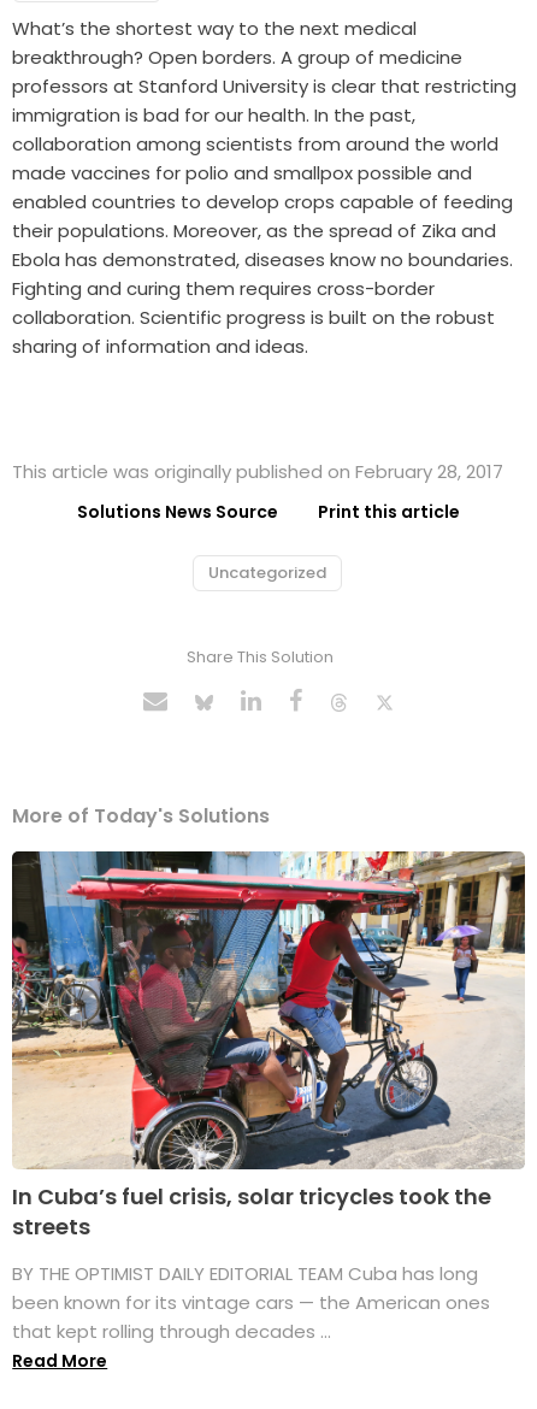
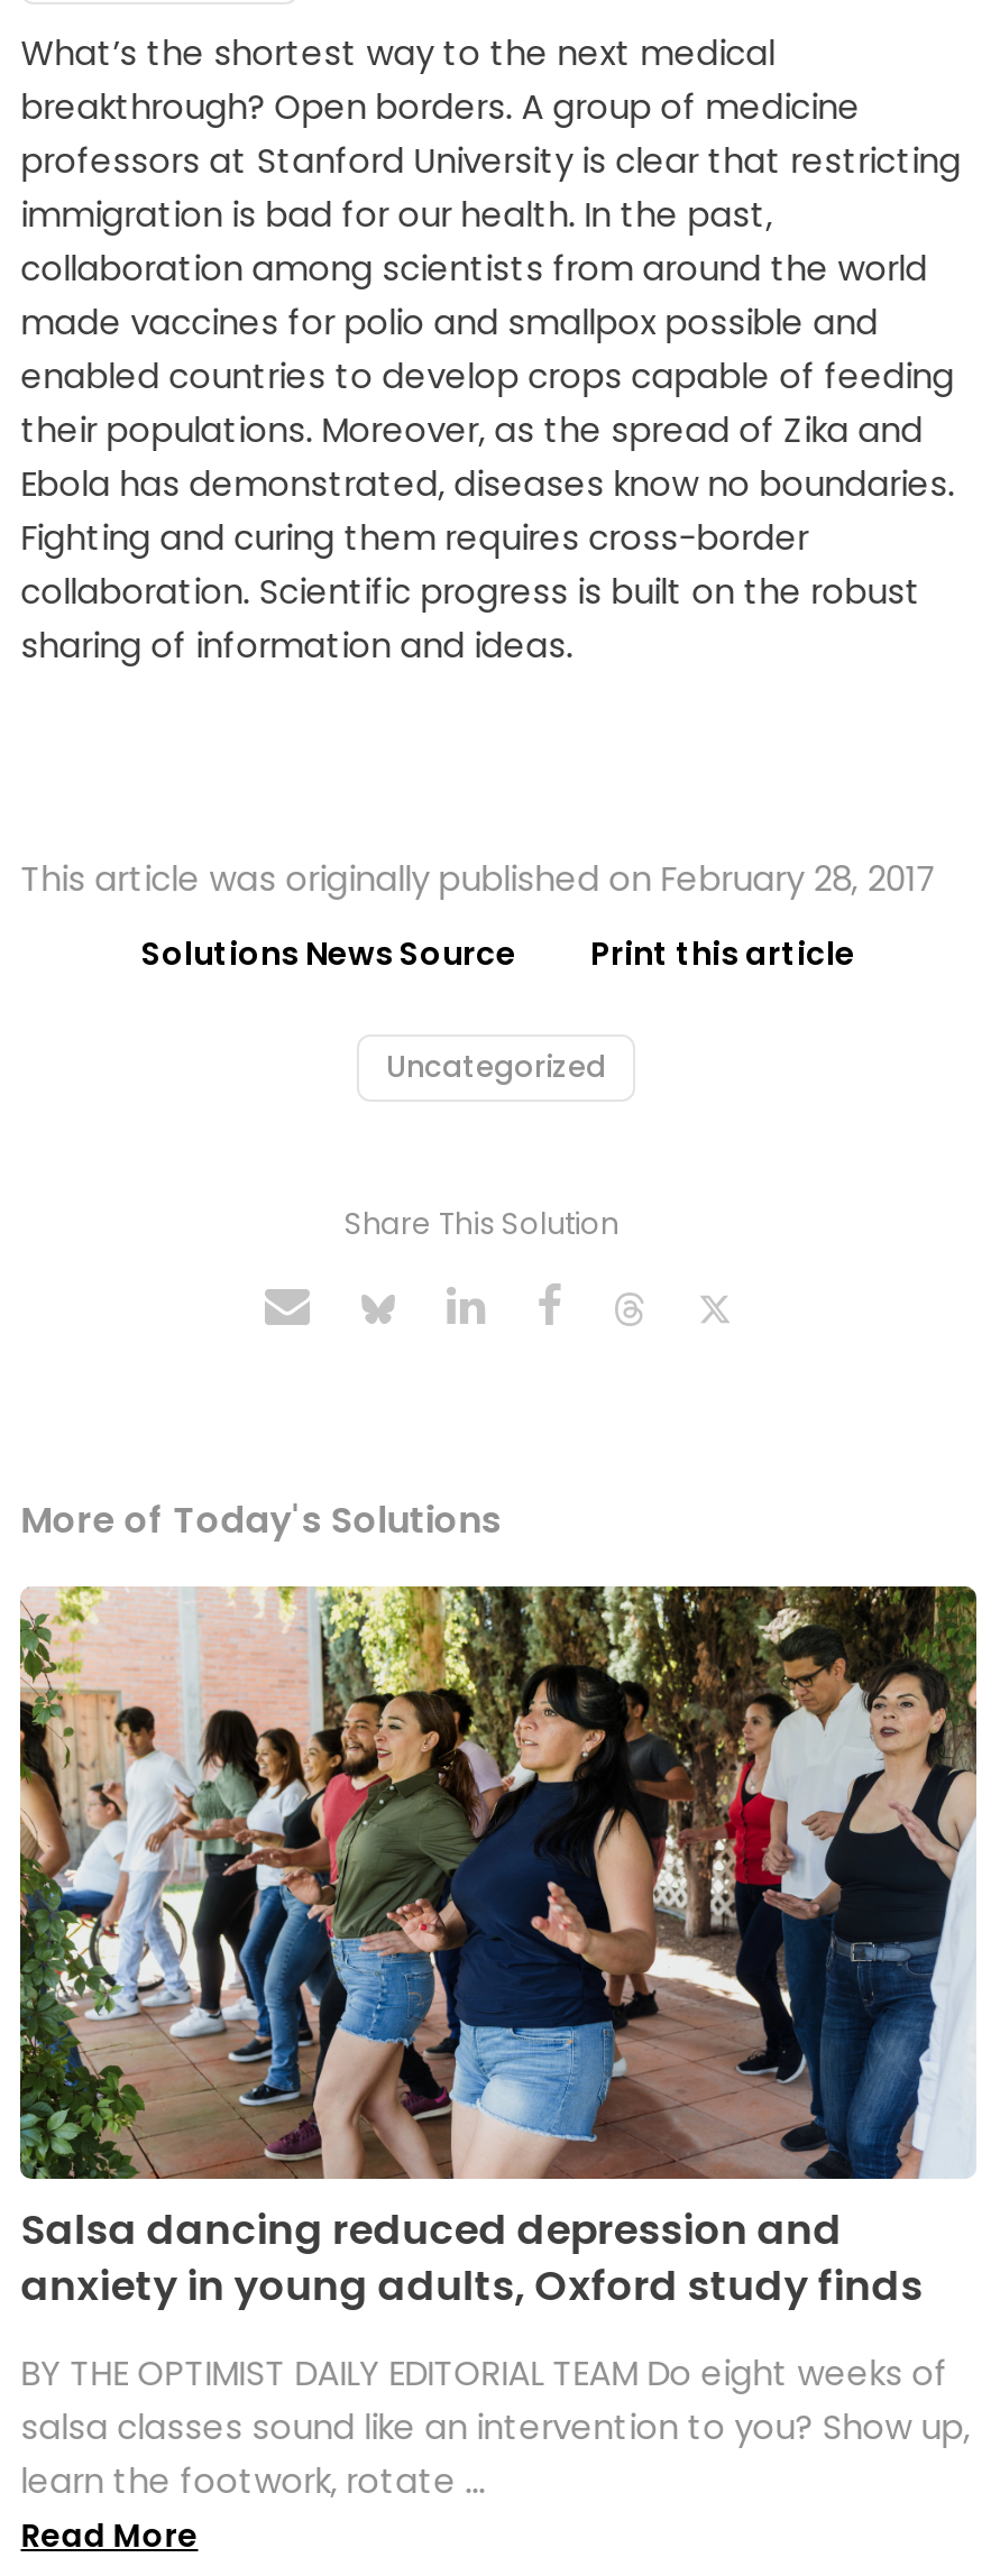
[11,850,525,1242] [image] | In Cuba’s fuel crisis, solar tricycles took the | streets -> [18,1584,979,2314] [image] | Salsa dancing reduced depression and | anxiety in young adults, Oxford study finds
[12,1261,490,1344] BY THE OPTIMIST DAILY EDITORIAL TEAM Cuba has long | been known for its vintage cars — the American ones | that kept rolling through decades ... -> [21,2350,970,2504] BY THE OPTIMIST DAILY EDITORIAL TEAM Do eight weeks of | salsa classes sound like an intervention to you? Show up, | learn the footwork, rotate ...

